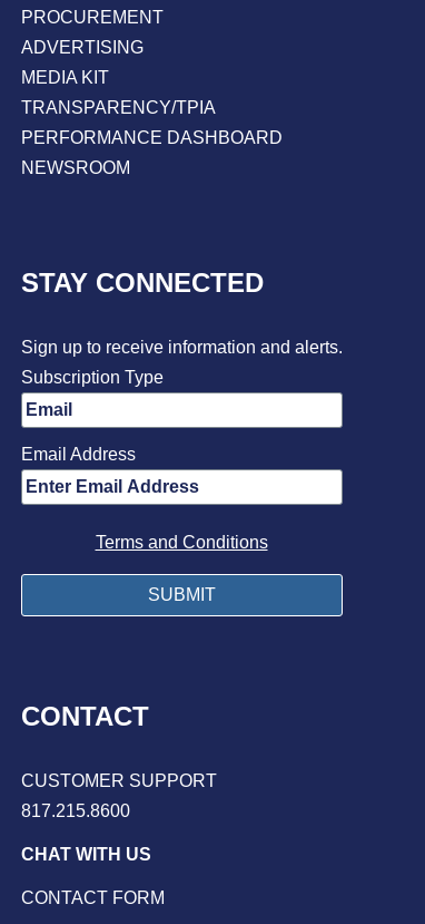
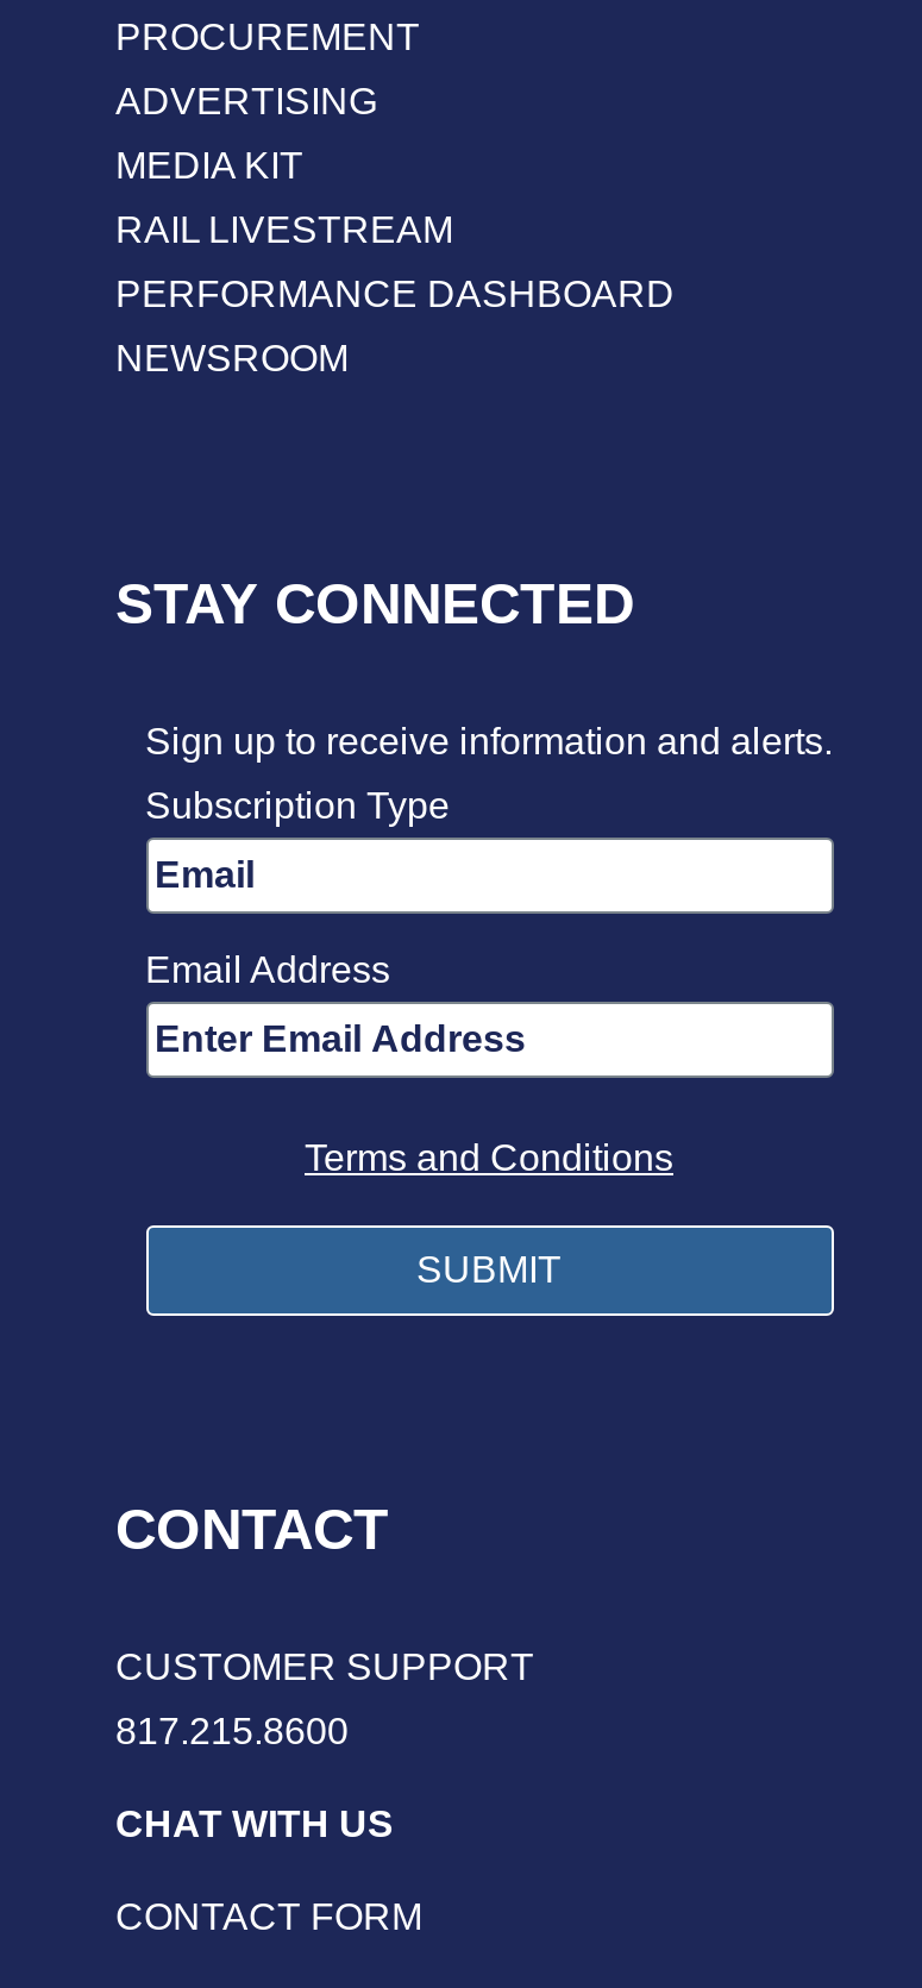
[21,98,215,117] TRANSPARENCY/TPIA -> [115,209,453,249] RAIL LIVESTREAM

